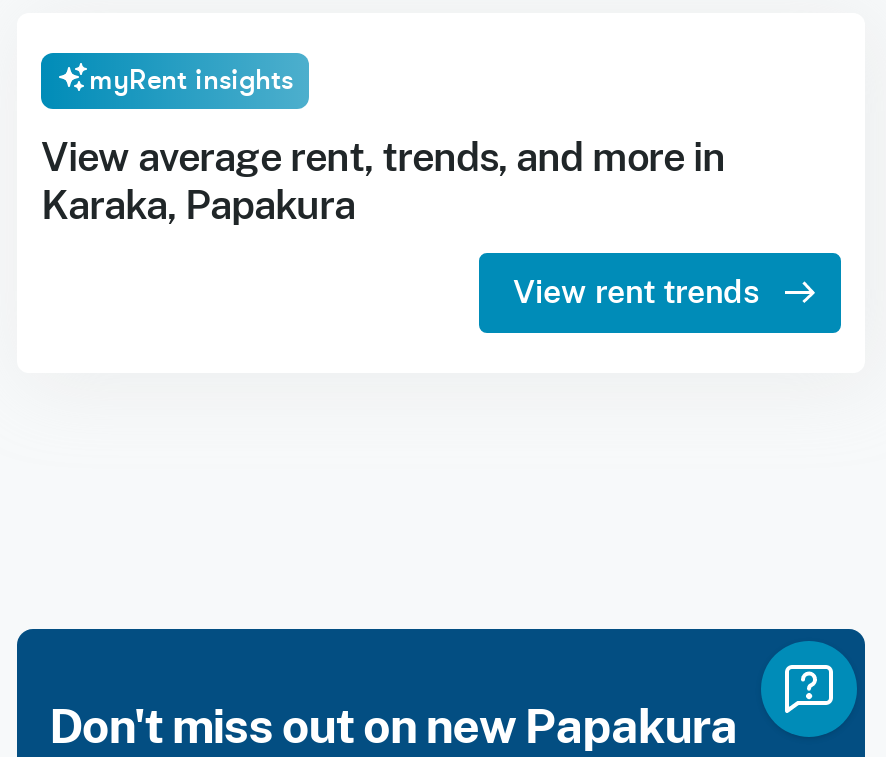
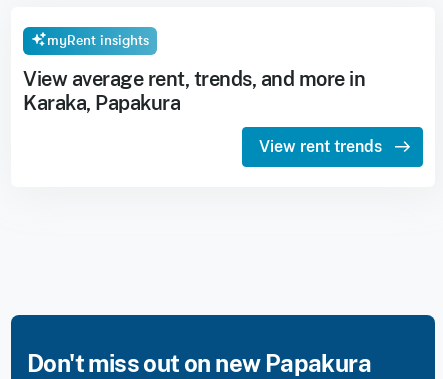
[761,641,857,737] [image] -> none

